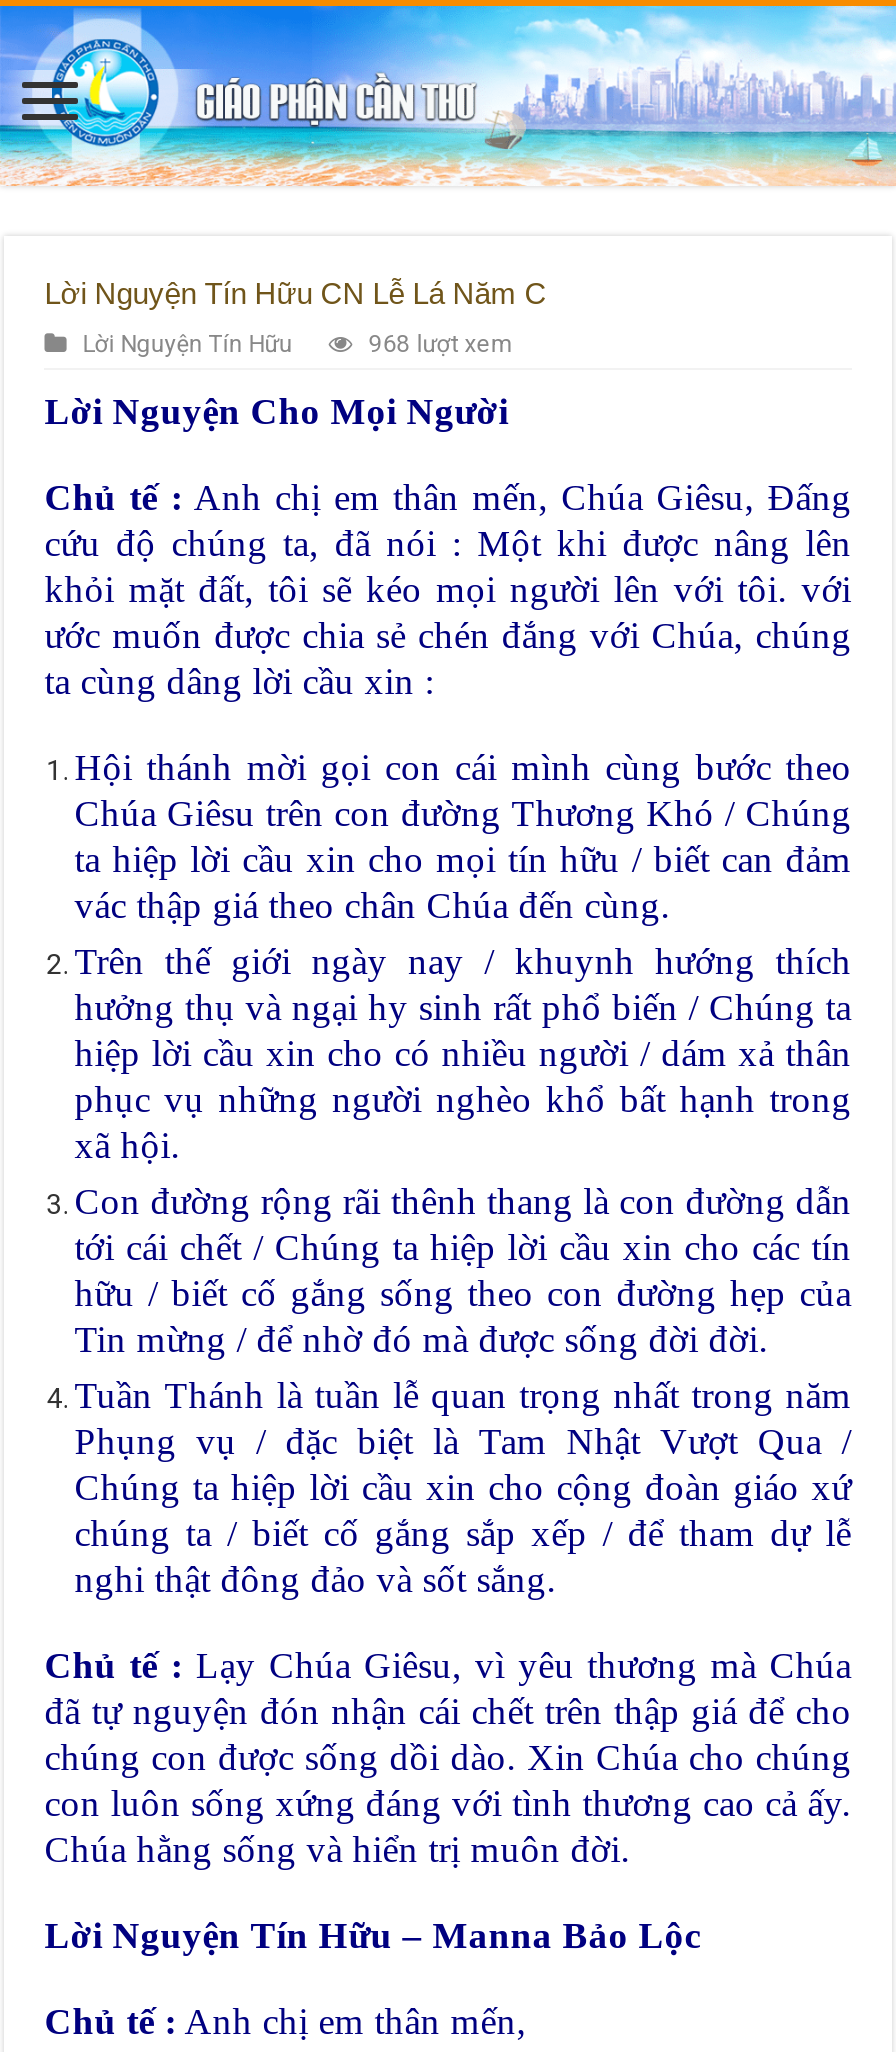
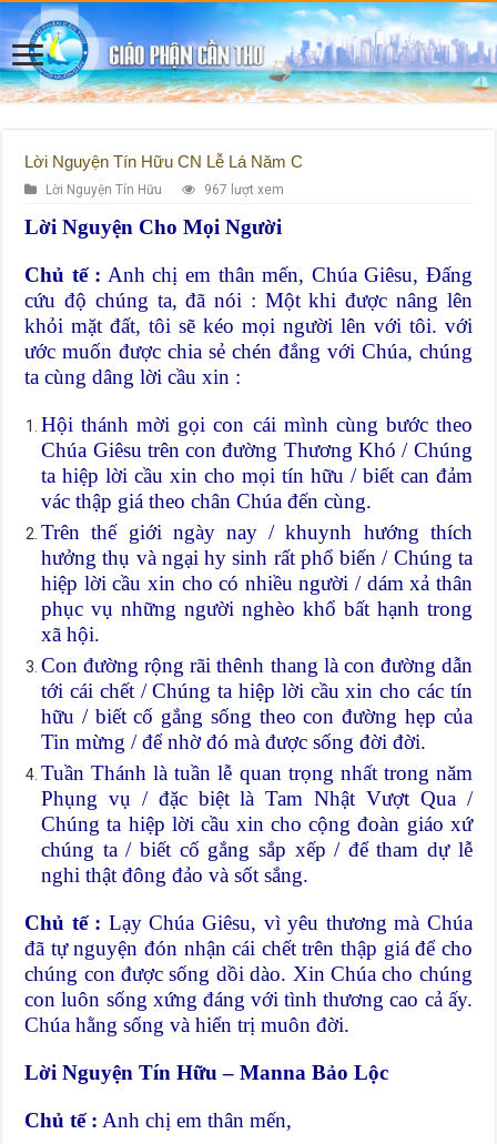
[368,329,512,357] 968 lượt xem -> [204,182,284,197] 967 lượt xem

